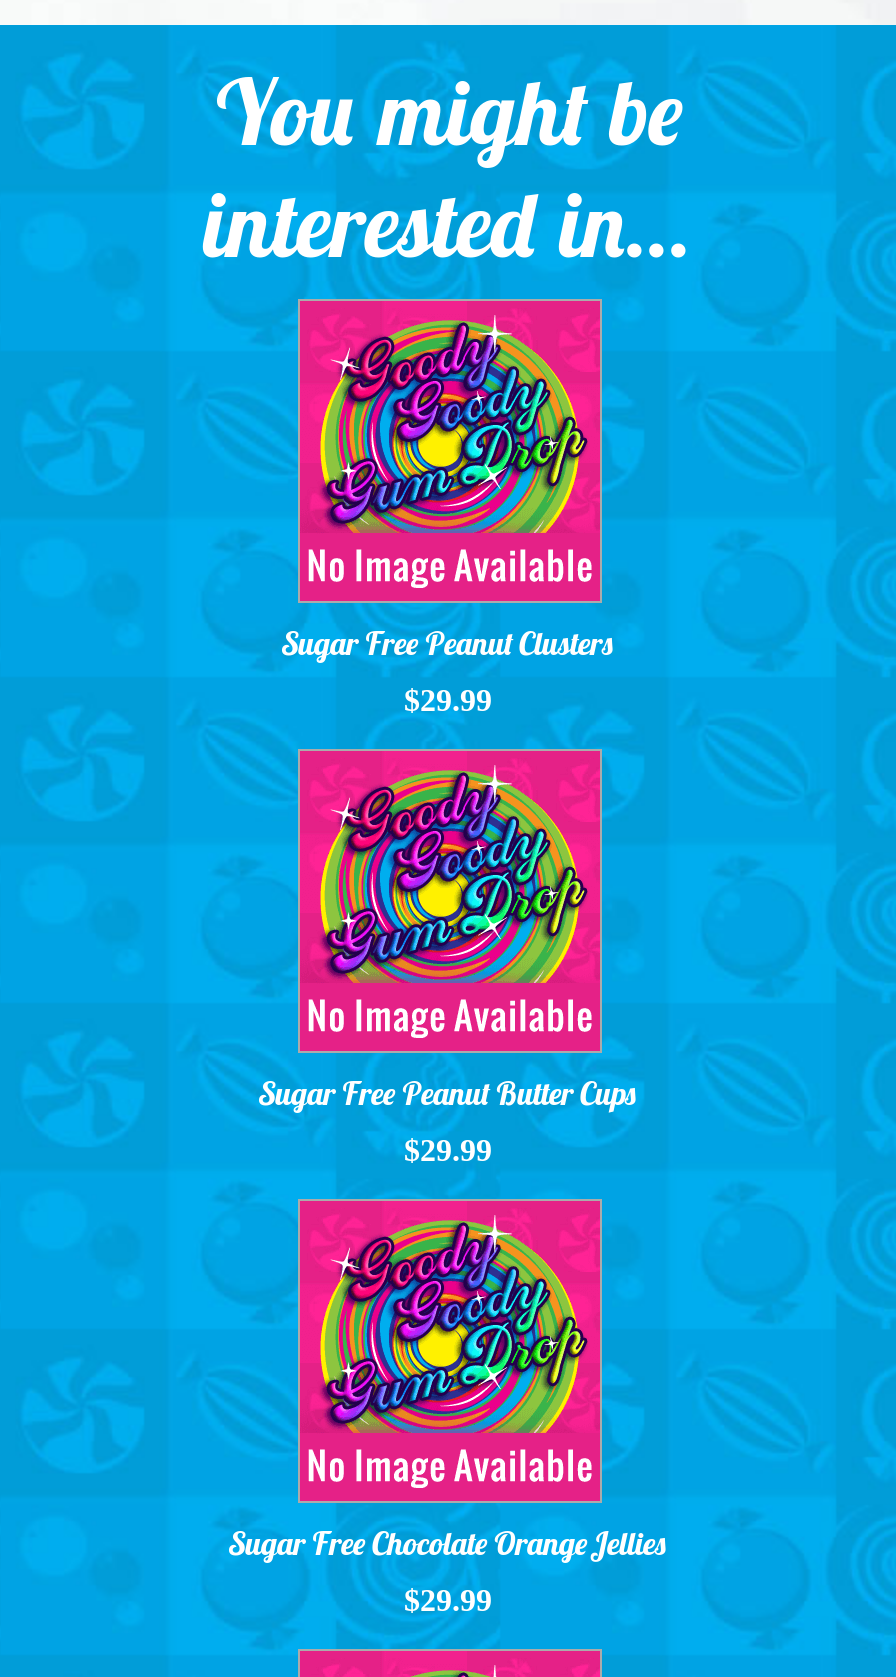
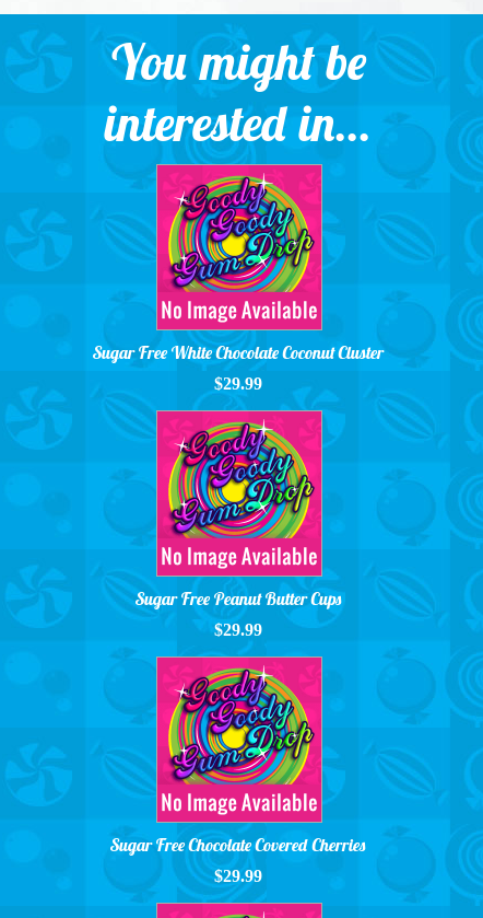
[282,623,614,663] Sugar Free Peanut Clusters -> [93,341,384,363] Sugar Free White Chocolate Coconut Cluster
[229,1523,667,1563] Sugar Free Chocolate Orange Jellies -> [110,834,366,856] Sugar Free Chocolate Covered Cherries

